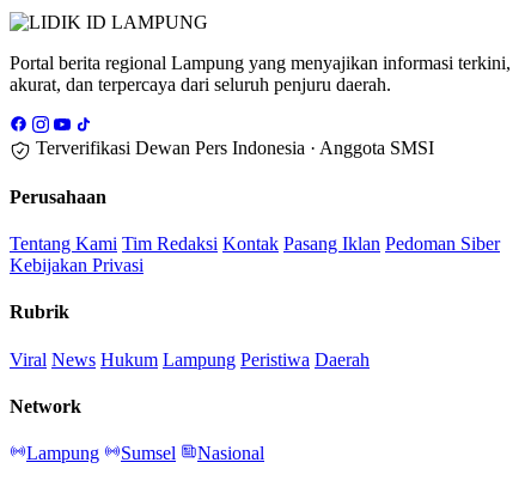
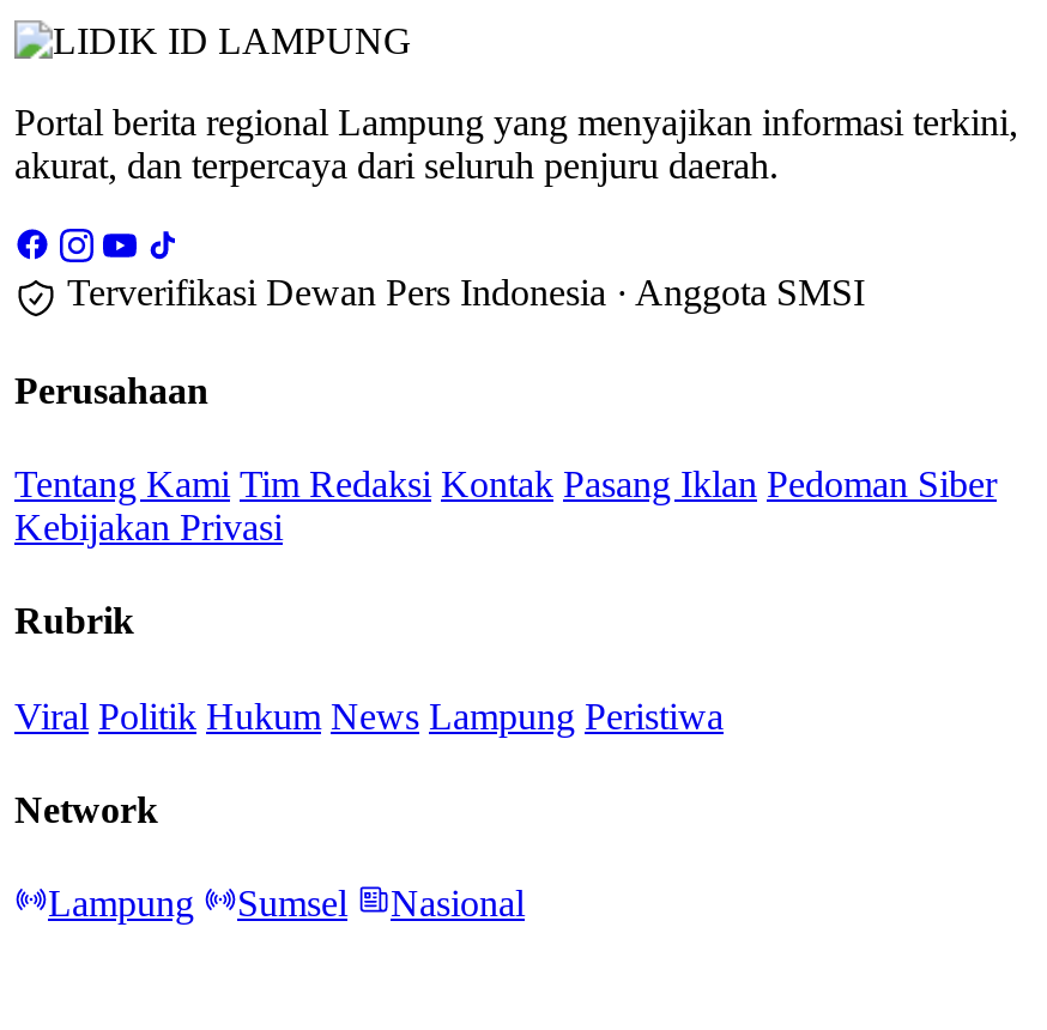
[10,349,370,369] Viral News Hukum Lampung Peristiwa Daerah -> [14,695,724,736] Viral Politik Hukum News Lampung Peristiwa

